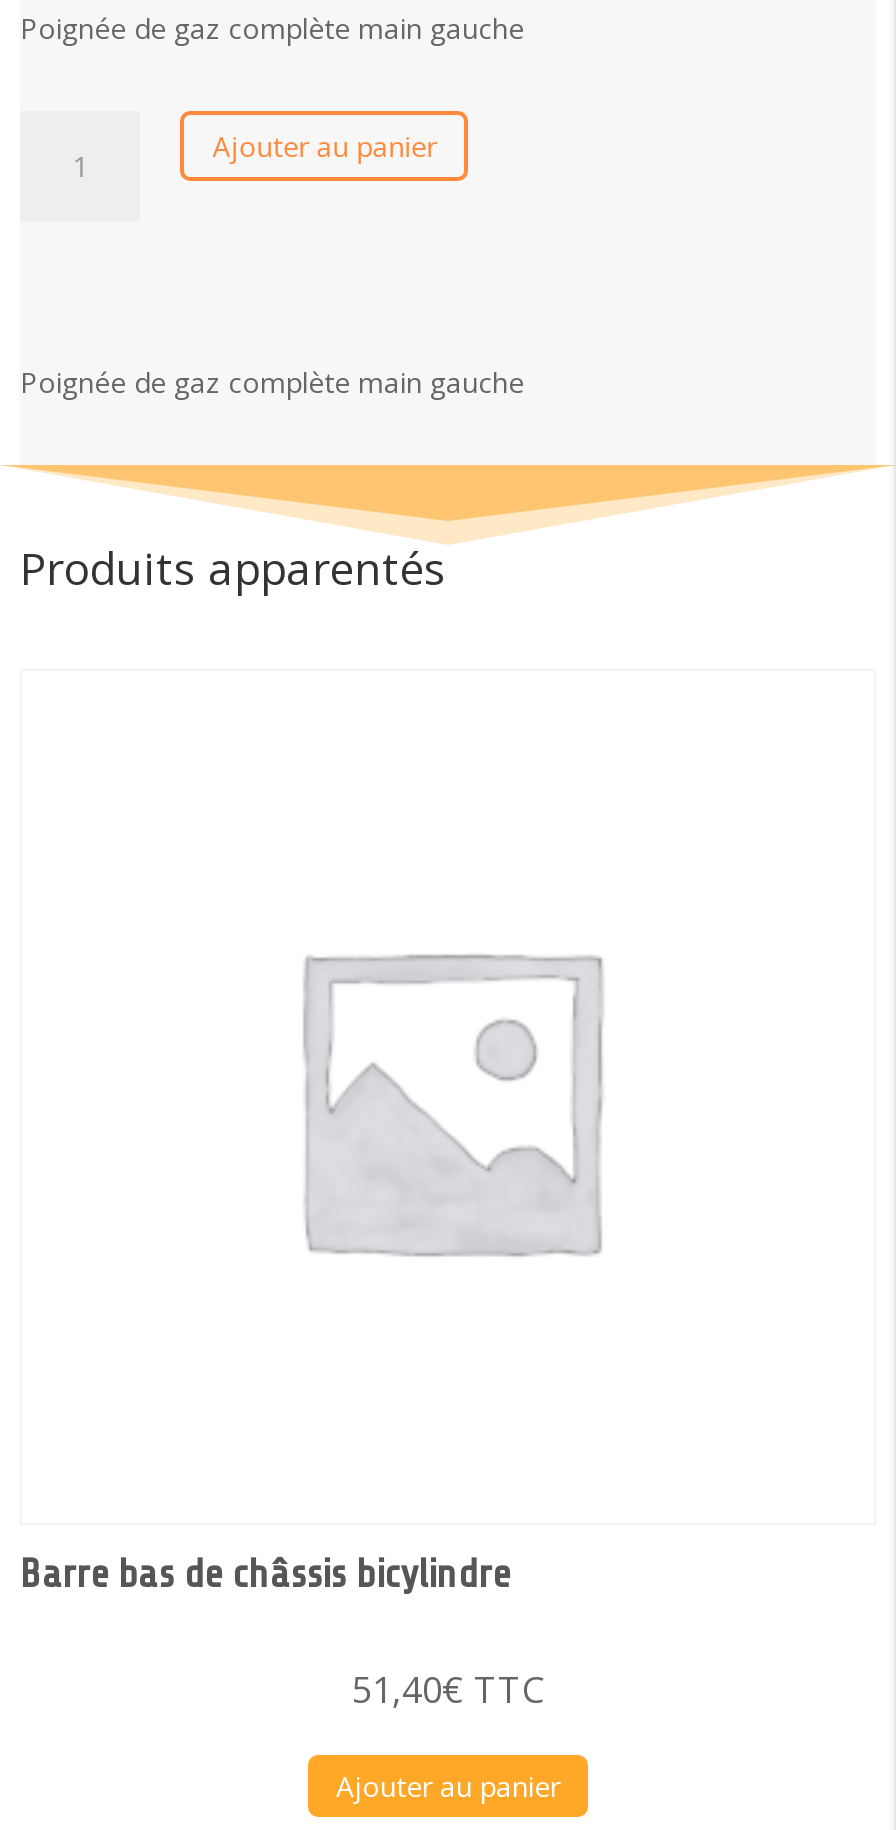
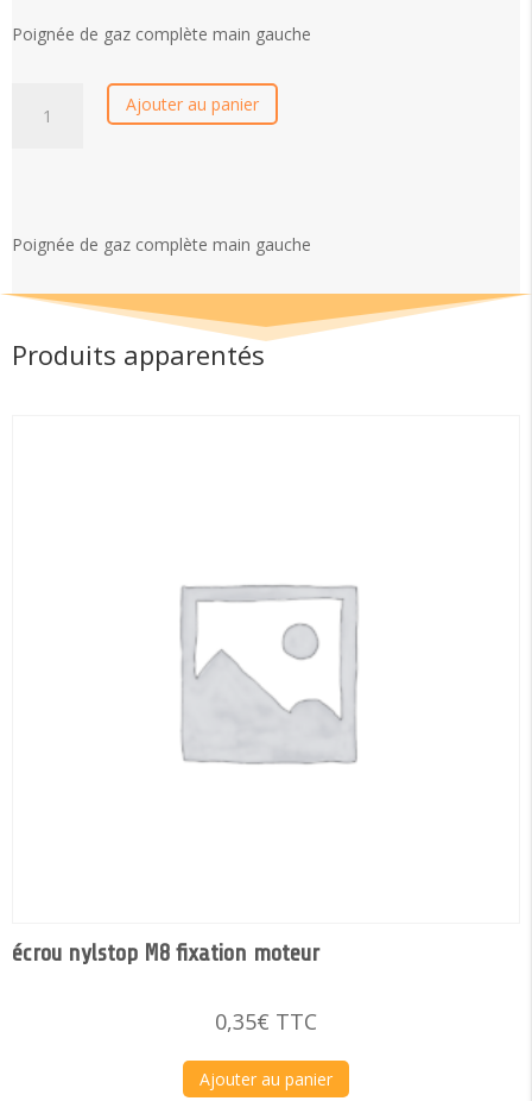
[20,1551,510,1597] Barre bas de châssis bicylindre -> [12,939,319,967] écrou nylstop M8 fixation moteur
[352,1665,544,1713] 51,40€ TTC -> [215,1007,317,1036] 0,35€ TTC

